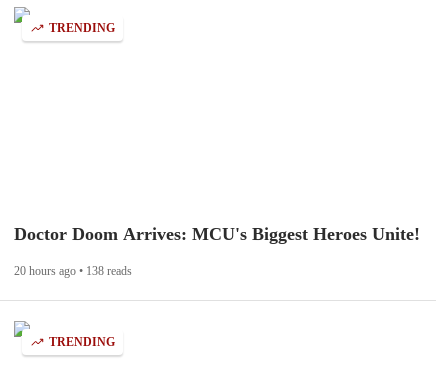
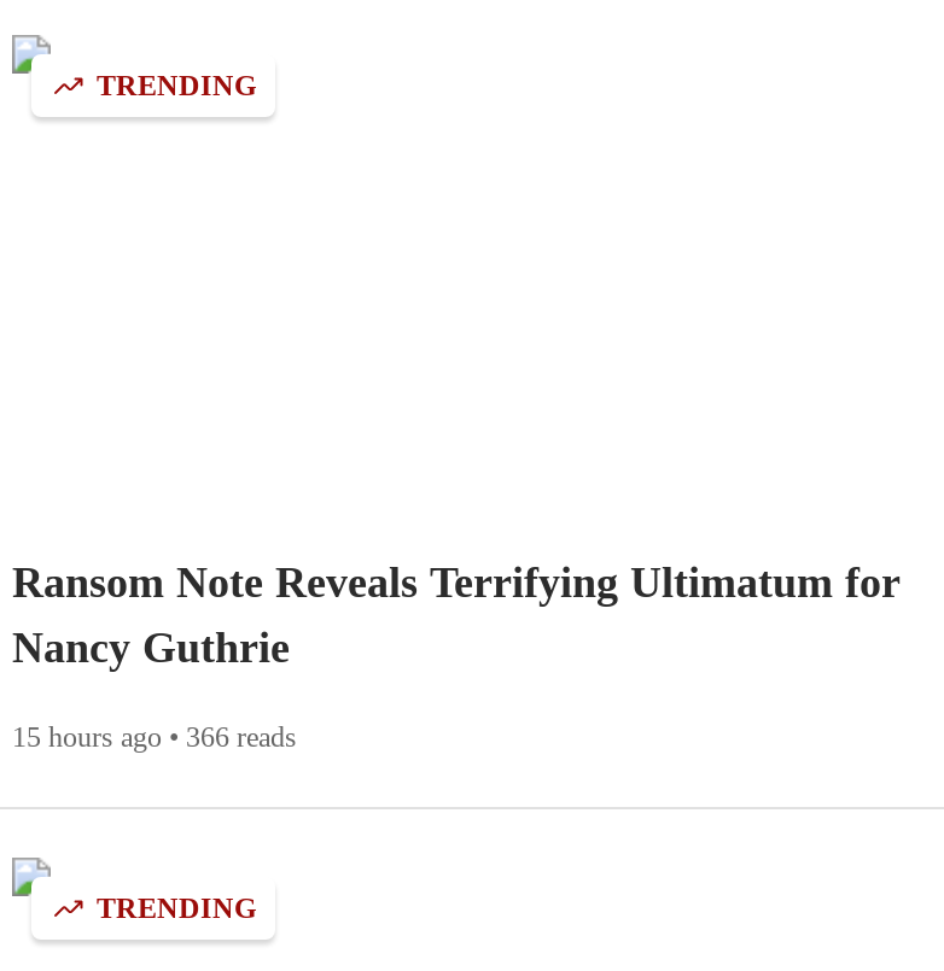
[14,224,420,244] Doctor Doom Arrives: MCU's Biggest Heroes Unite! -> [12,558,901,672] Ransom Note Reveals Terrifying Ultimatum for | Nancy Guthrie
[14,264,132,278] 20 hours ago • 138 reads -> [12,720,297,754] 15 hours ago • 366 reads

